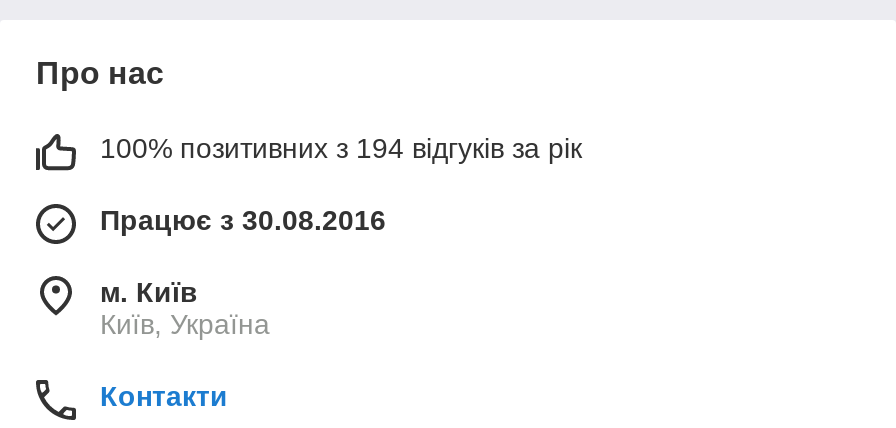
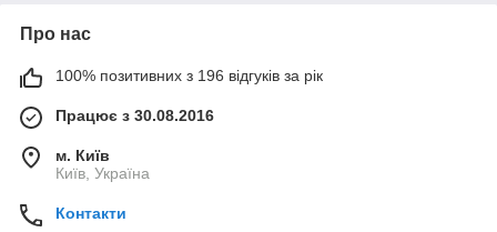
[100,132,582,164] 100% позитивних з 194 відгуків за рік -> [55,67,323,84] 100% позитивних з 196 відгуків за рік

